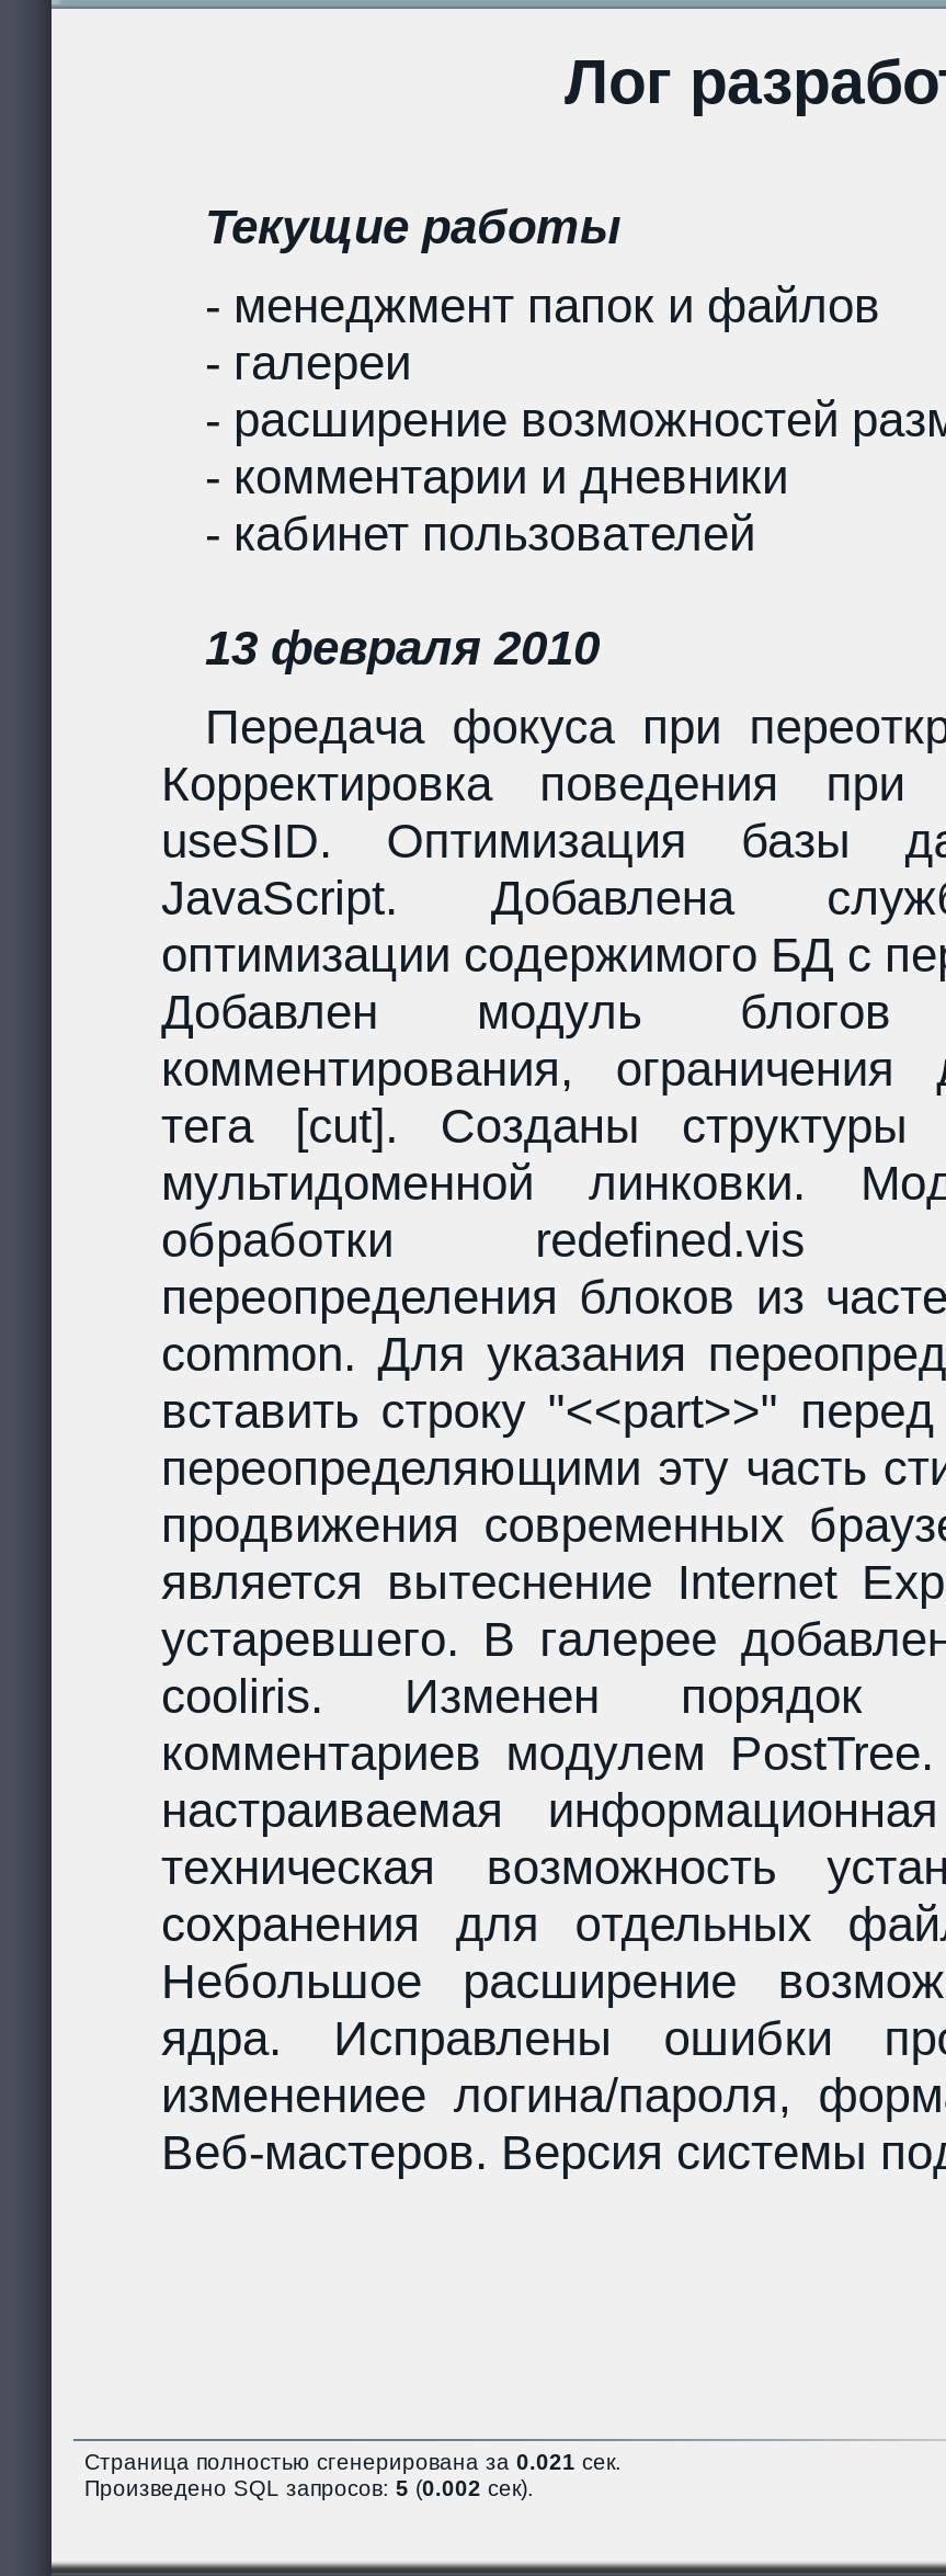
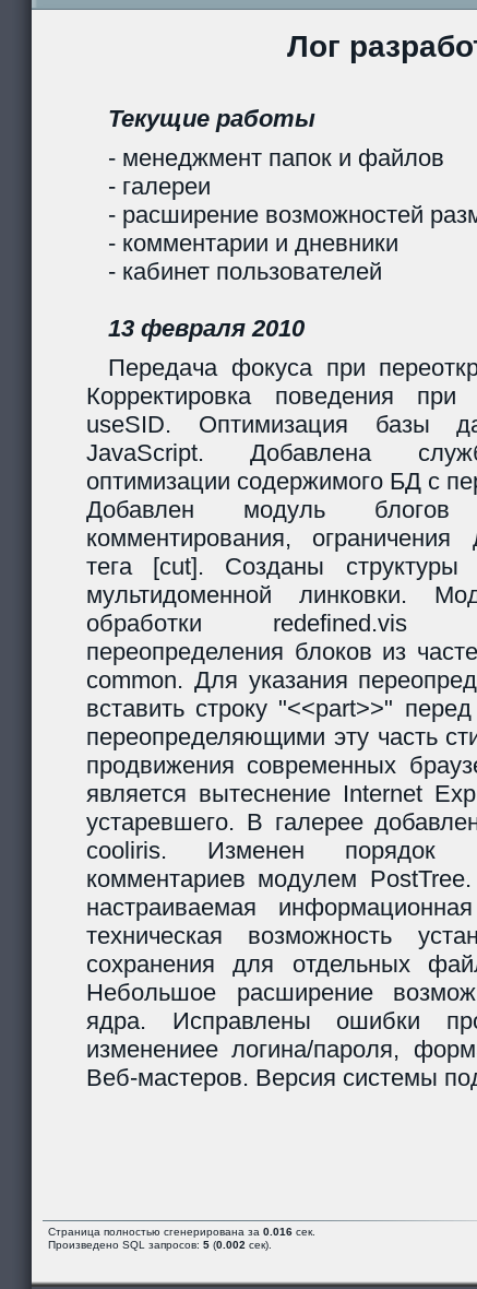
[84,2450,622,2474] Страница полностью сгенерирована за 0.021 сек. -> [48,1226,315,1238] Страница полностью сгенерирована за 0.016 сек.

